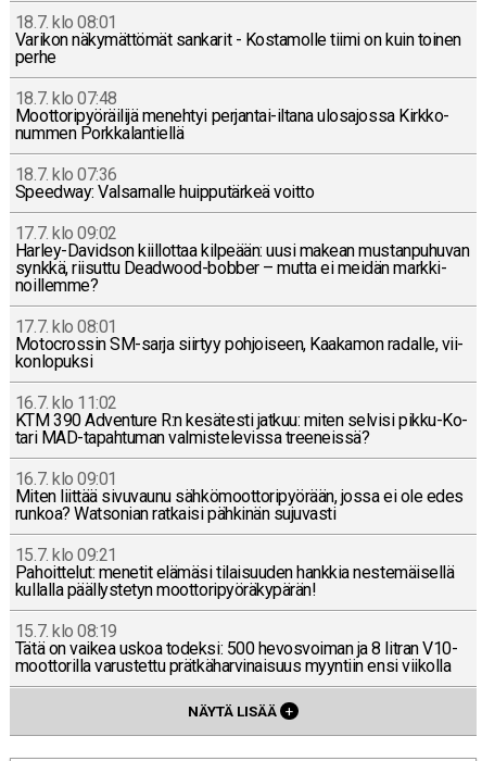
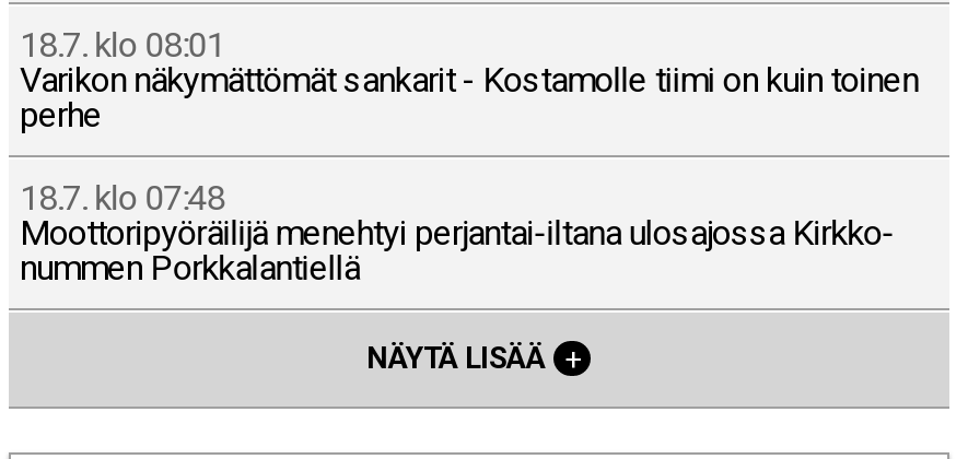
[15,164,469,676] 18.7. klo 07:36 | Speedway: Valsarnalle huipputärkeä voitto | 17.7. klo 09:02 | Harley-Davidson kiillottaa kilpeään: uusi makean mustanpuhuvan | synkkä, riisuttu Deadwood-bobber – mutta ei meidän markki | noillemme? | 17.7. klo 08:01 | Motocrossin SM-sarja siirtyy pohjoiseen, Kaakamon radalle, vii | konlopuksi | 16.7. klo 11:02 | KTM 390 Adventure R:n kesätesti jatkuu: miten selvisi pikku-Ko | tari MAD-tapahtuman valmistelevissa treeneissä? | 16.7. klo 09:01 | Miten liittää sivuvaunu sähkömoottoripyörään, jossa ei ole edes | runkoa? Watsonian ratkaisi pähkinän sujuvasti | 15.7. klo 09:21 | Pahoittelut: menetit elämäsi tilaisuuden hankkia nestemäisellä | kullalla päällystetyn moottoripyöräkypärän! | 15.7. klo 08:19 | Tätä on vaikea uskoa todeksi: 500 hevosvoiman ja 8 litran V10- | moottorilla varustettu prätkäharvinaisuus myyntiin ensi viikolla -> none

